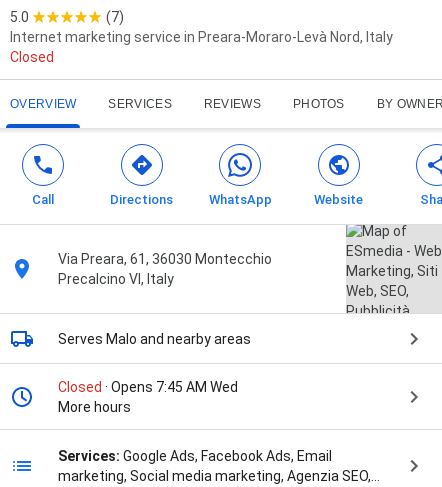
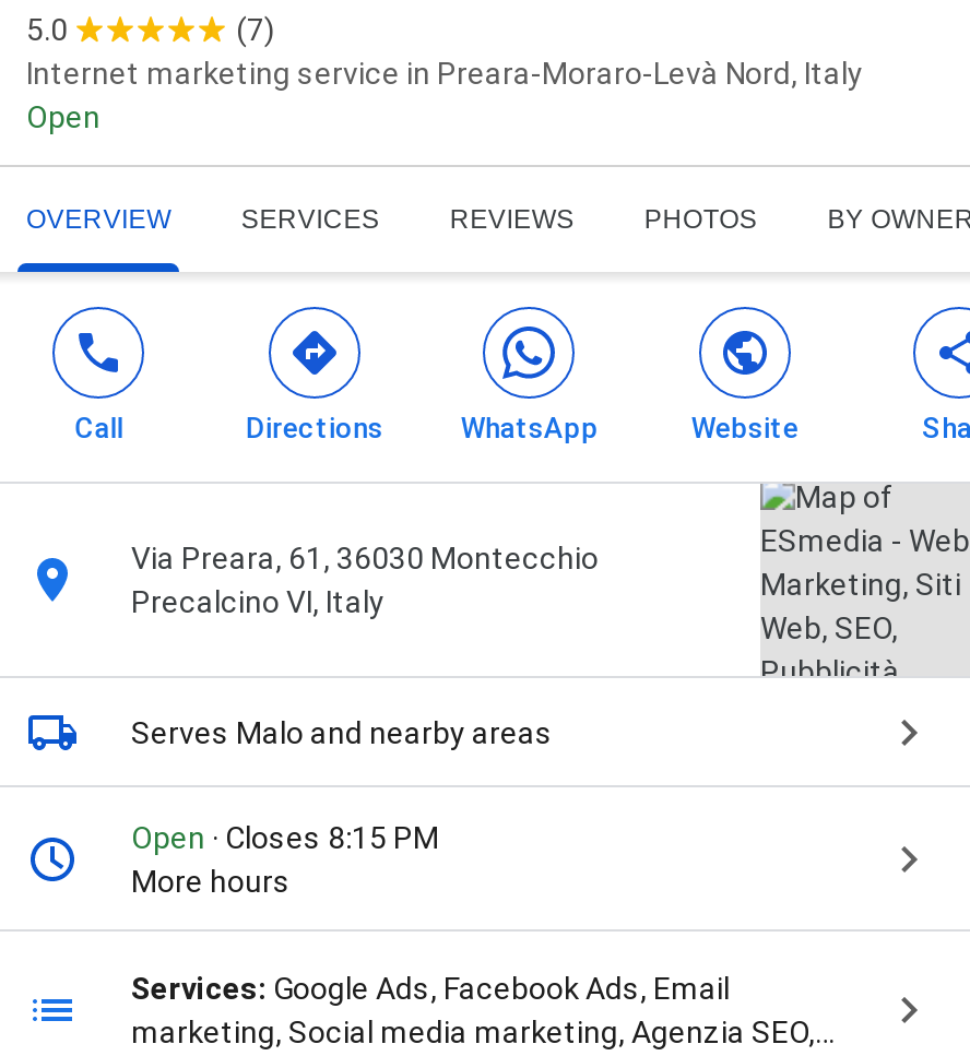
[10,49,54,65] Closed -> [26,100,100,135] Open
[58,379,238,395] Closed · Opens 7:45 AM Wed -> [131,821,439,856] Open · Closes 8:15 PM

